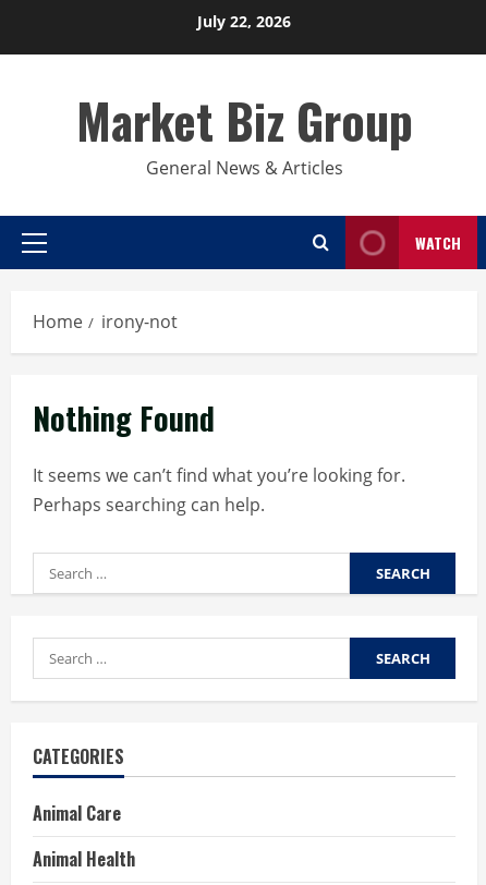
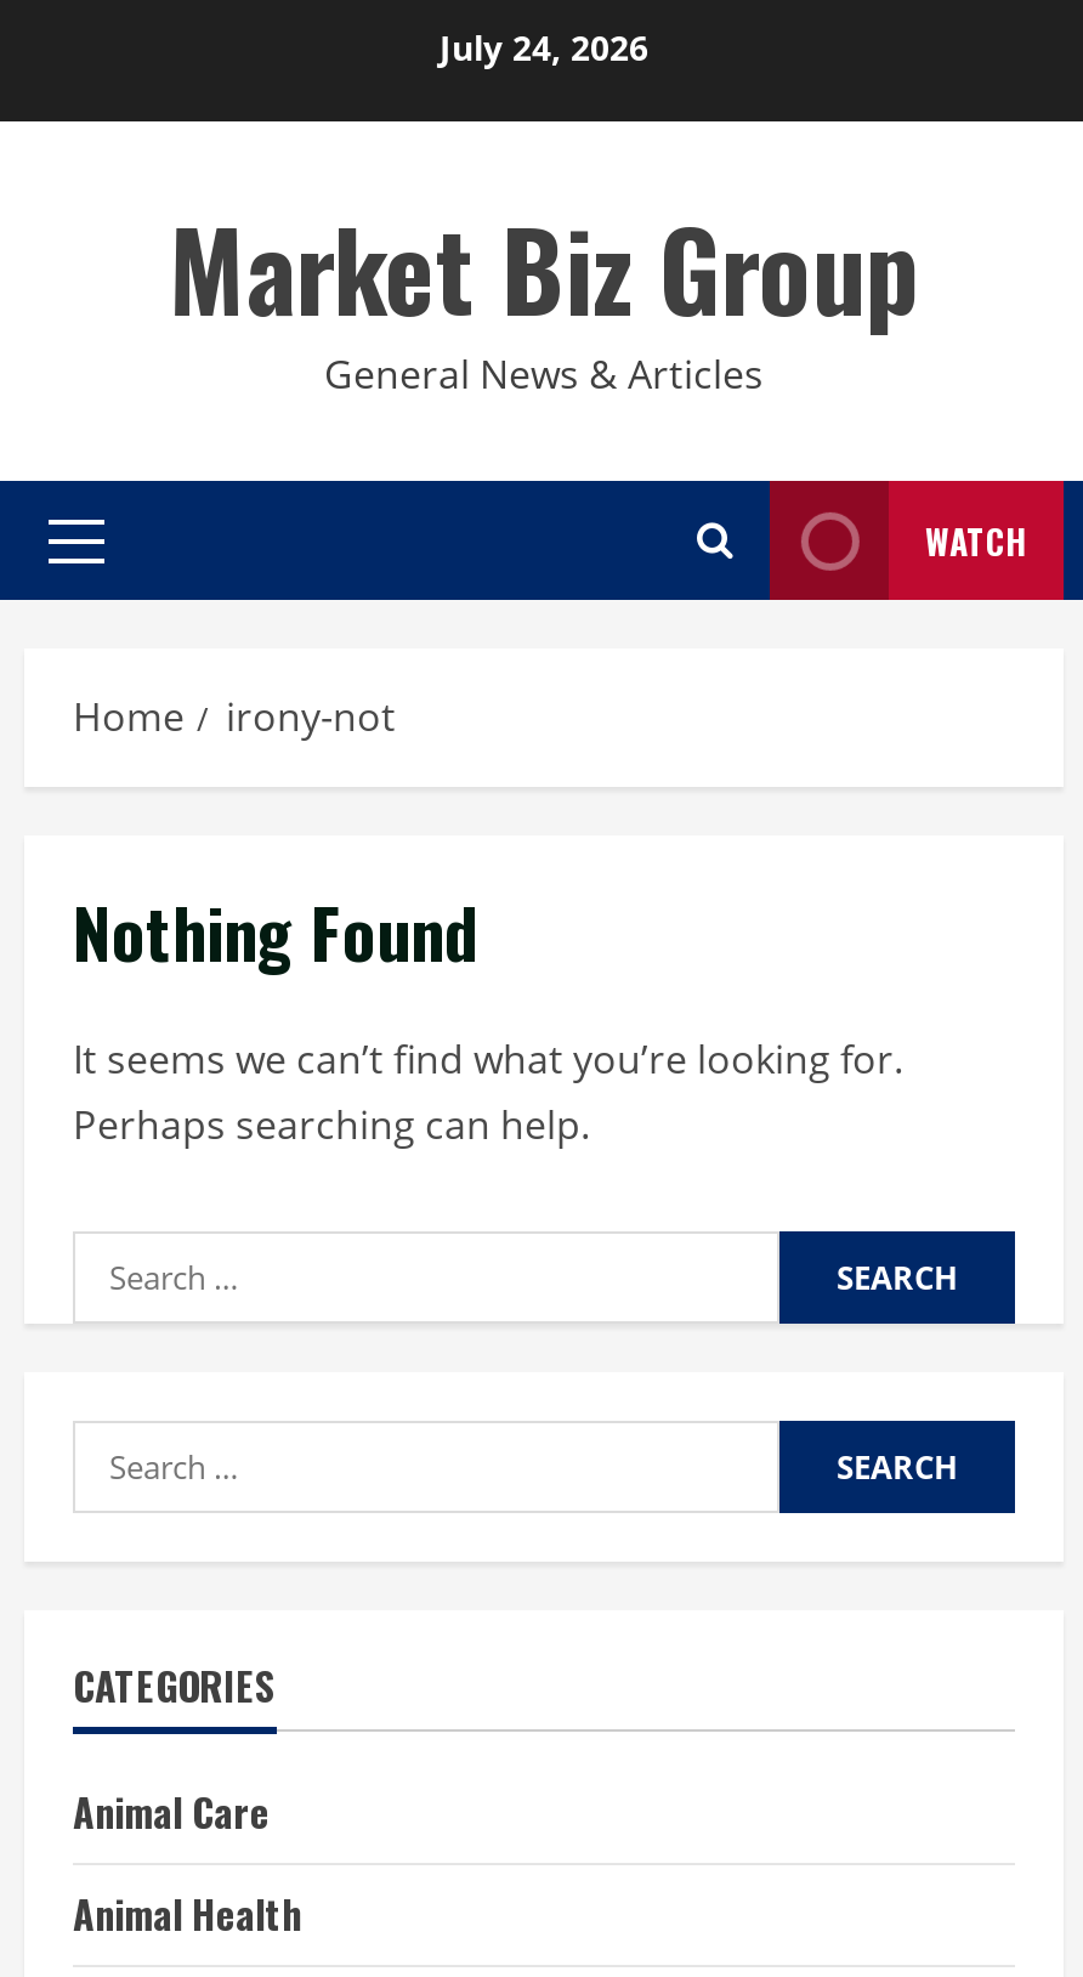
[197,11,291,31] July 22, 2026 -> [440,24,648,70] July 24, 2026

